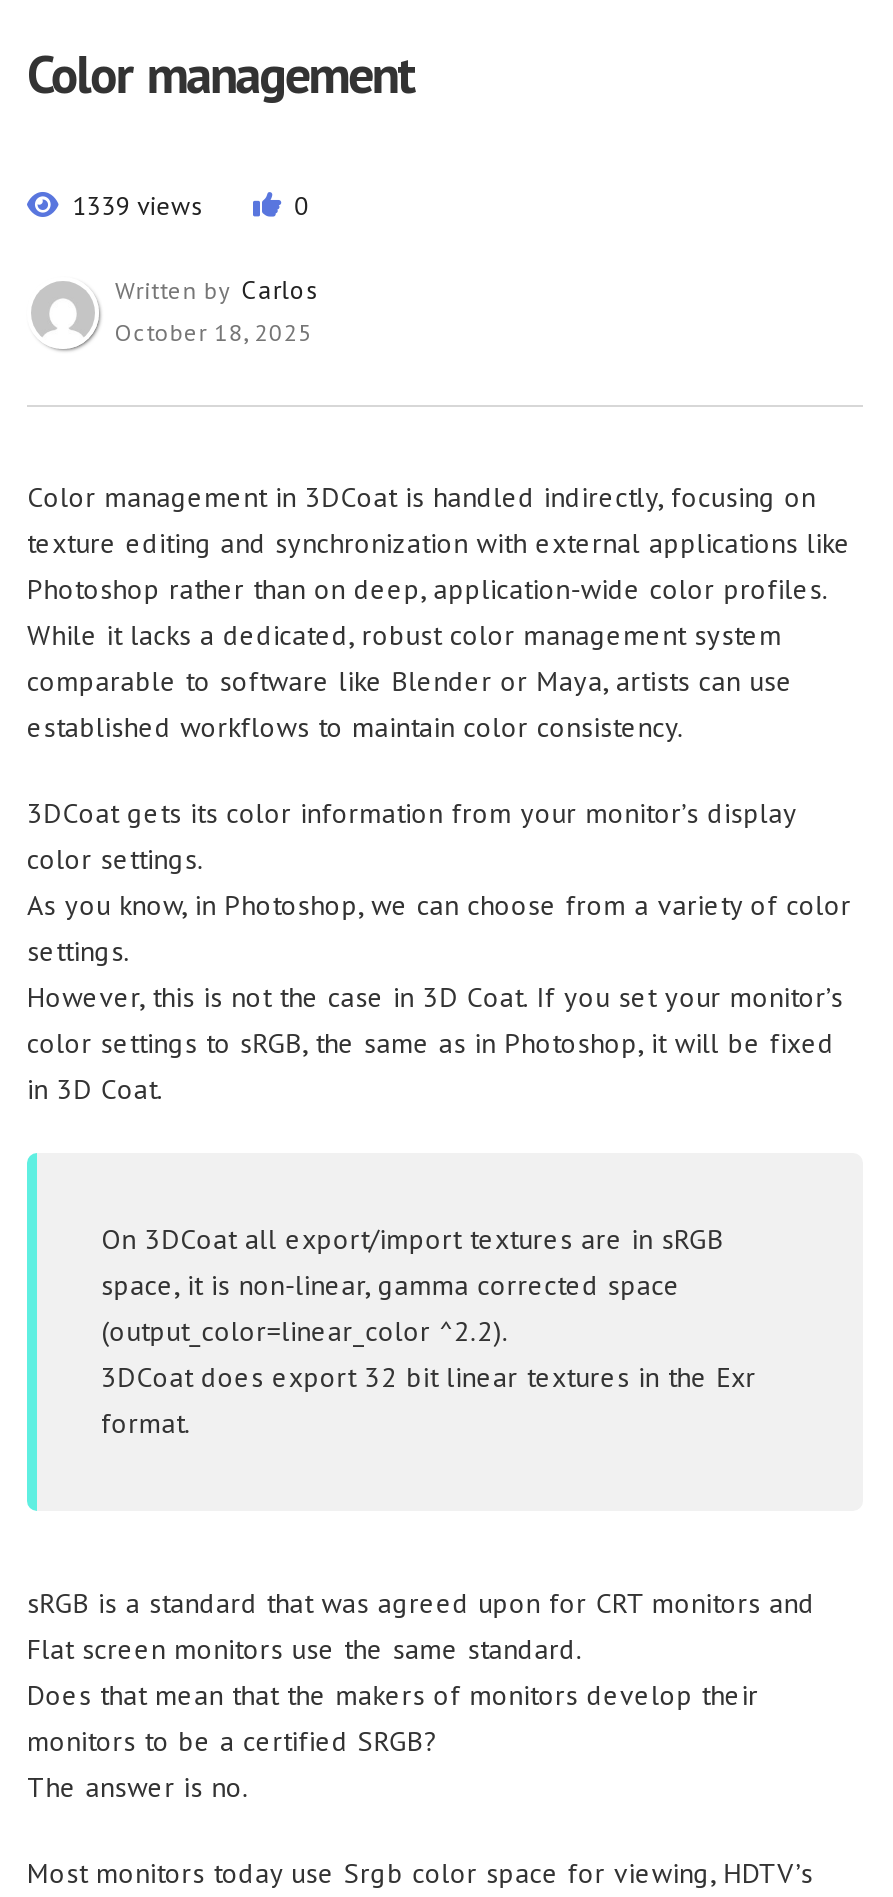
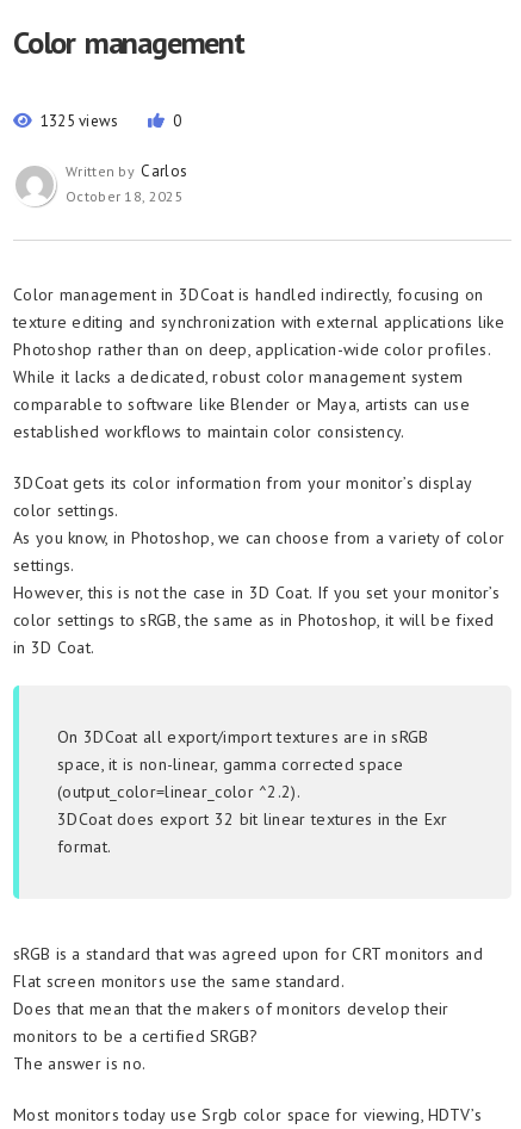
[72,189,204,223] 1339 views -> [40,111,119,131] 1325 views

